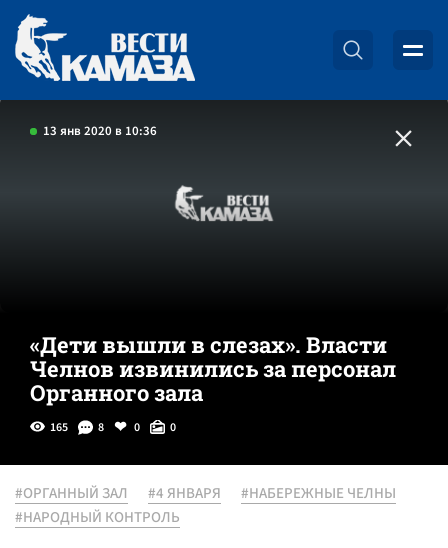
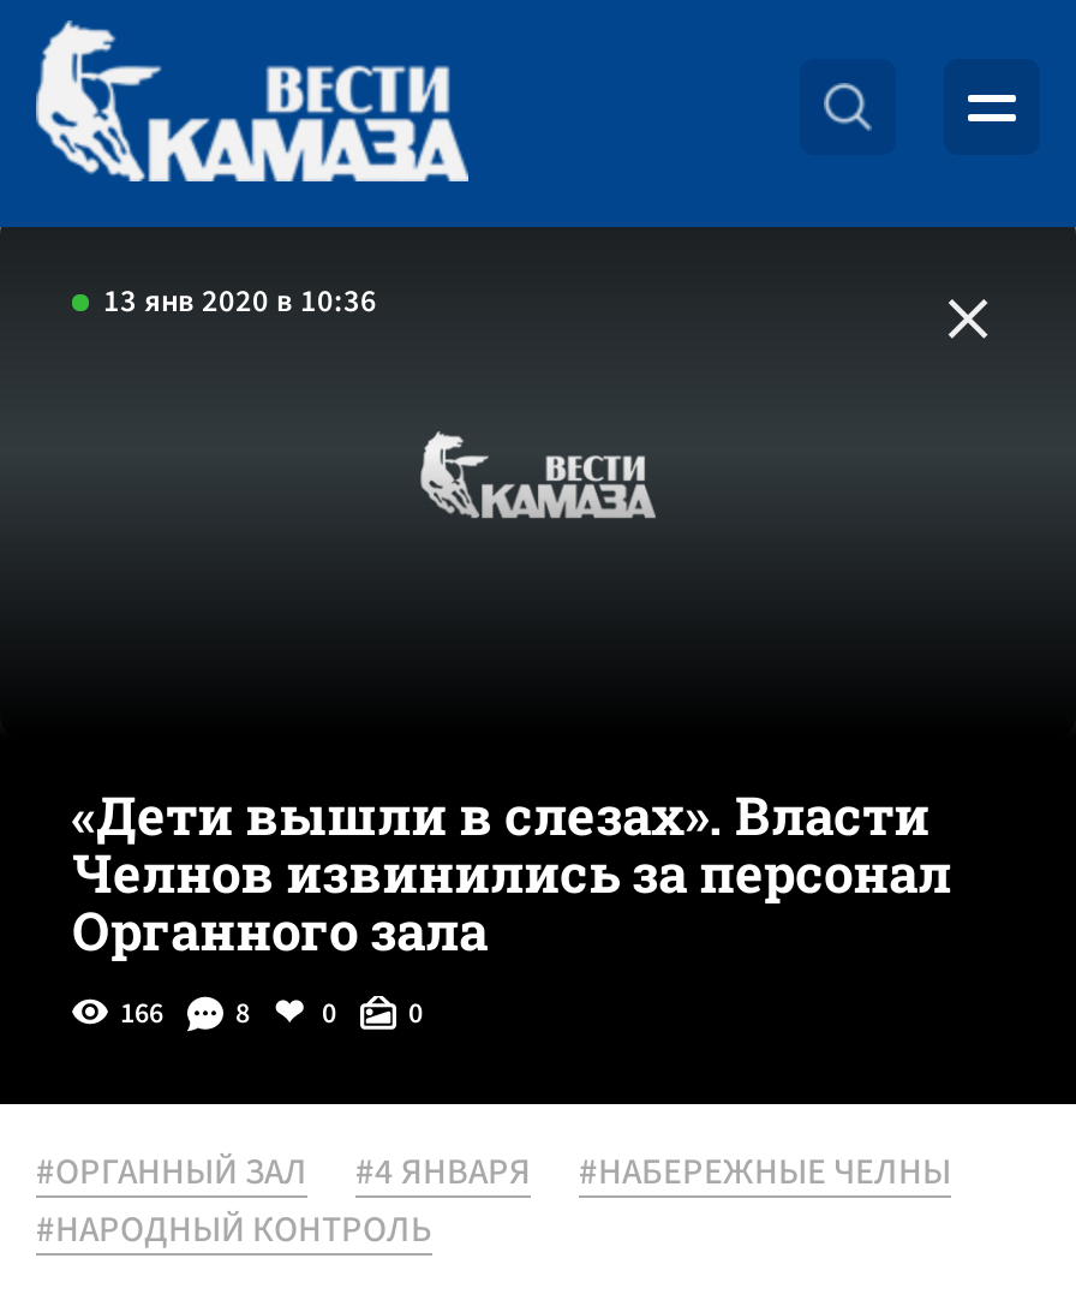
[50,419,176,436] 165 8 0 0 -> [120,994,423,1034] 166 8 0 0

